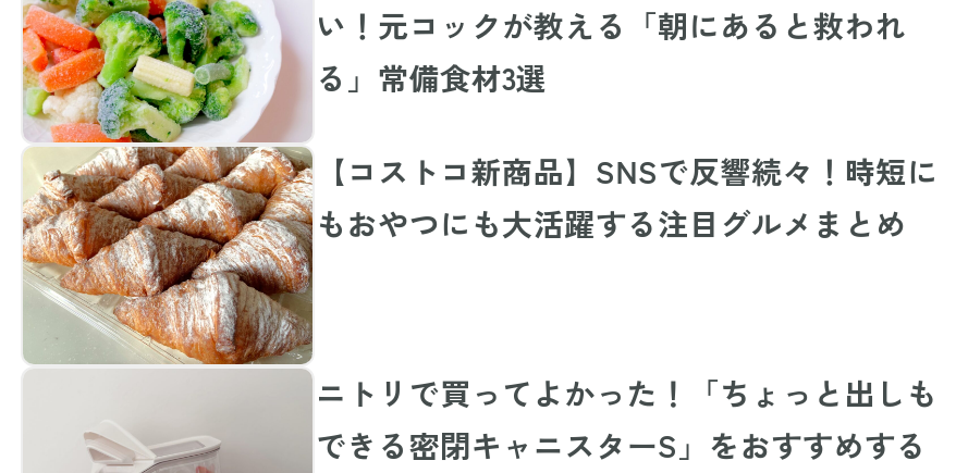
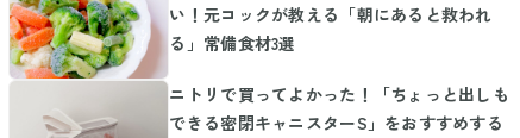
[23,141,938,368] [image] | 【コストコ新商品】SNSで反響続々！時短に | もおやつにも大活躍する注目グルメまとめ -> none

